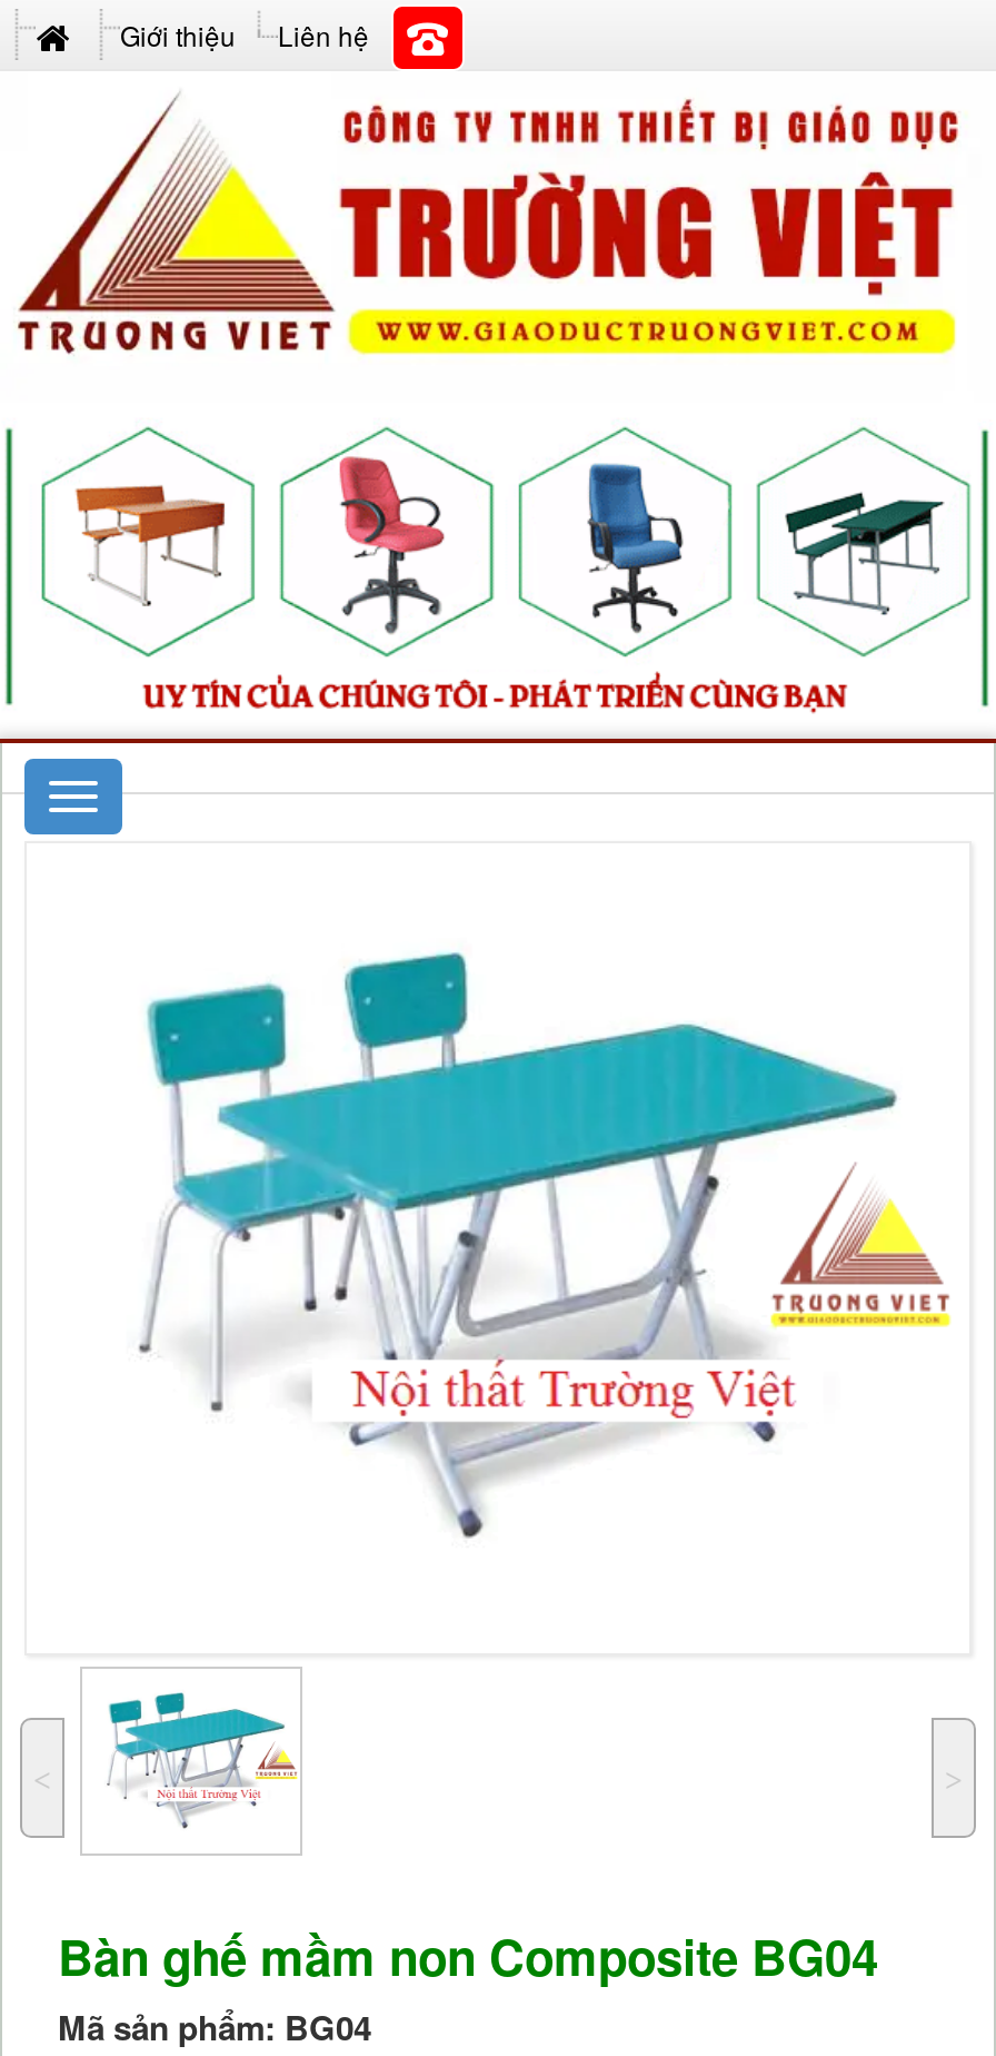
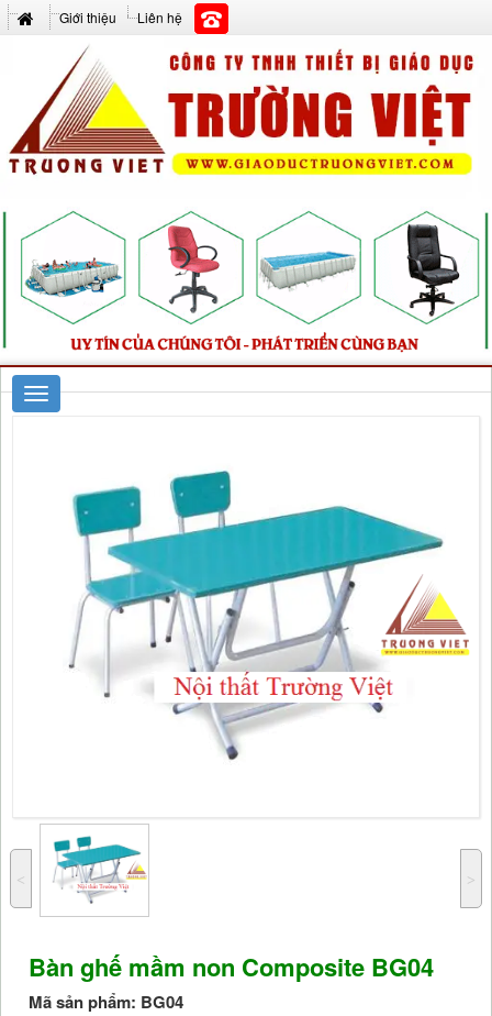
[529,463,718,634] [image] -> [260,230,356,312] [image]
[783,454,945,639] [image] -> [389,223,465,317] [image]
[51,483,247,607] [image] -> [24,240,122,299] [image]

